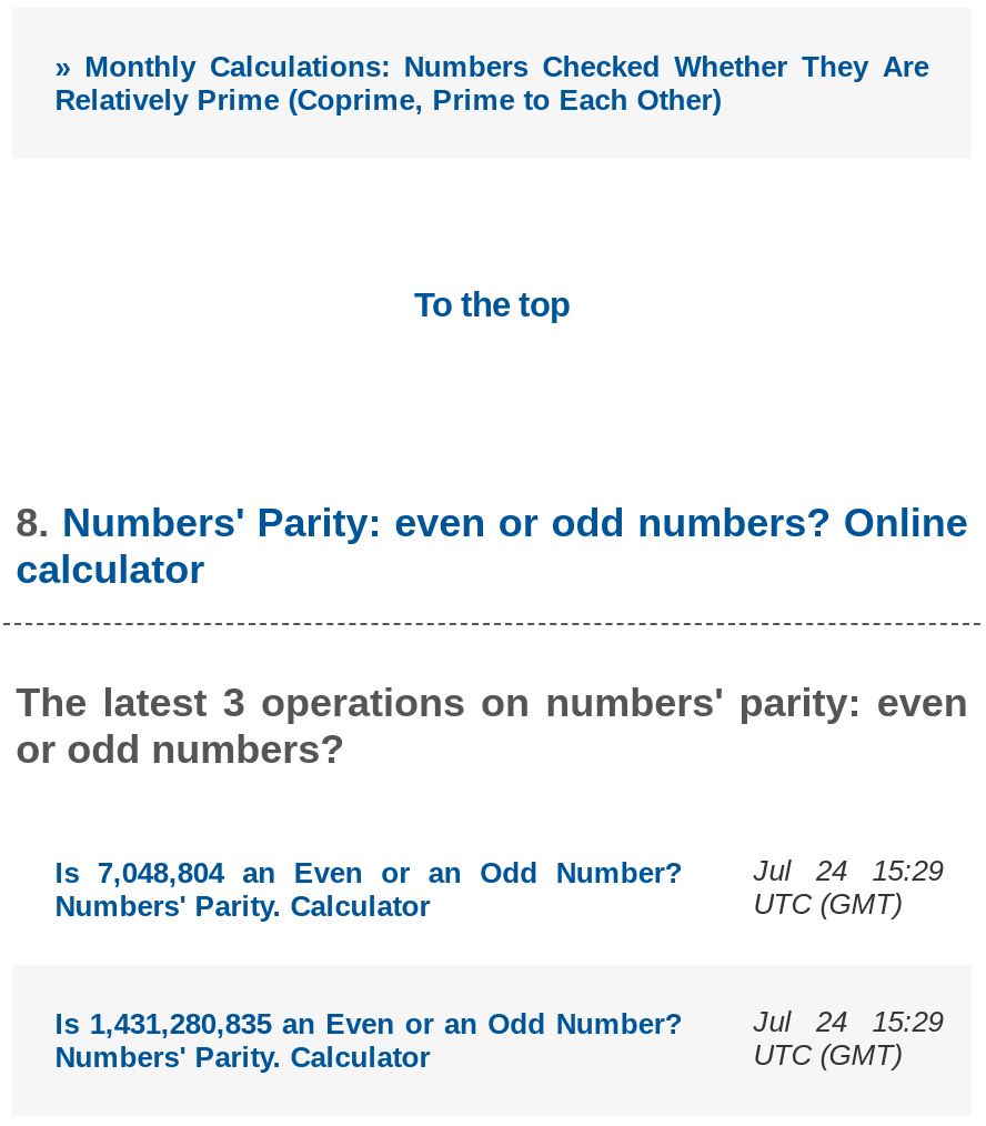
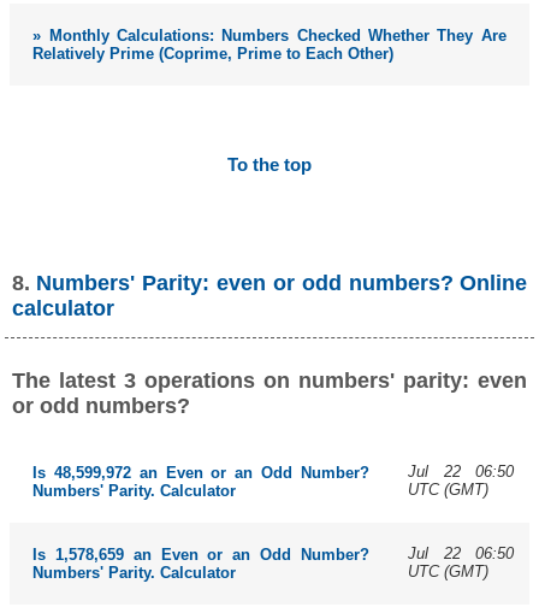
[55,855,682,889] Is 7,048,804 an Even or an Odd Number? -> [33,463,369,481] Is 48,599,972 an Even or an Odd Number?
[753,855,943,888] Jul 24 15:29 -> [408,463,514,481] Jul 22 06:50
[55,1007,682,1040] Is 1,431,280,835 an Even or an Odd Number? -> [33,545,369,563] Is 1,578,659 an Even or an Odd Number?
[753,1006,943,1039] Jul 24 15:29 -> [408,545,514,563] Jul 22 06:50

